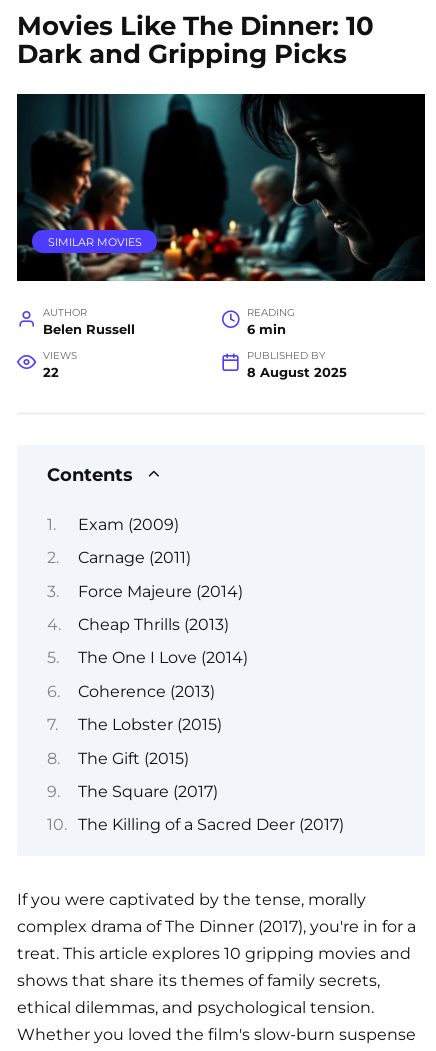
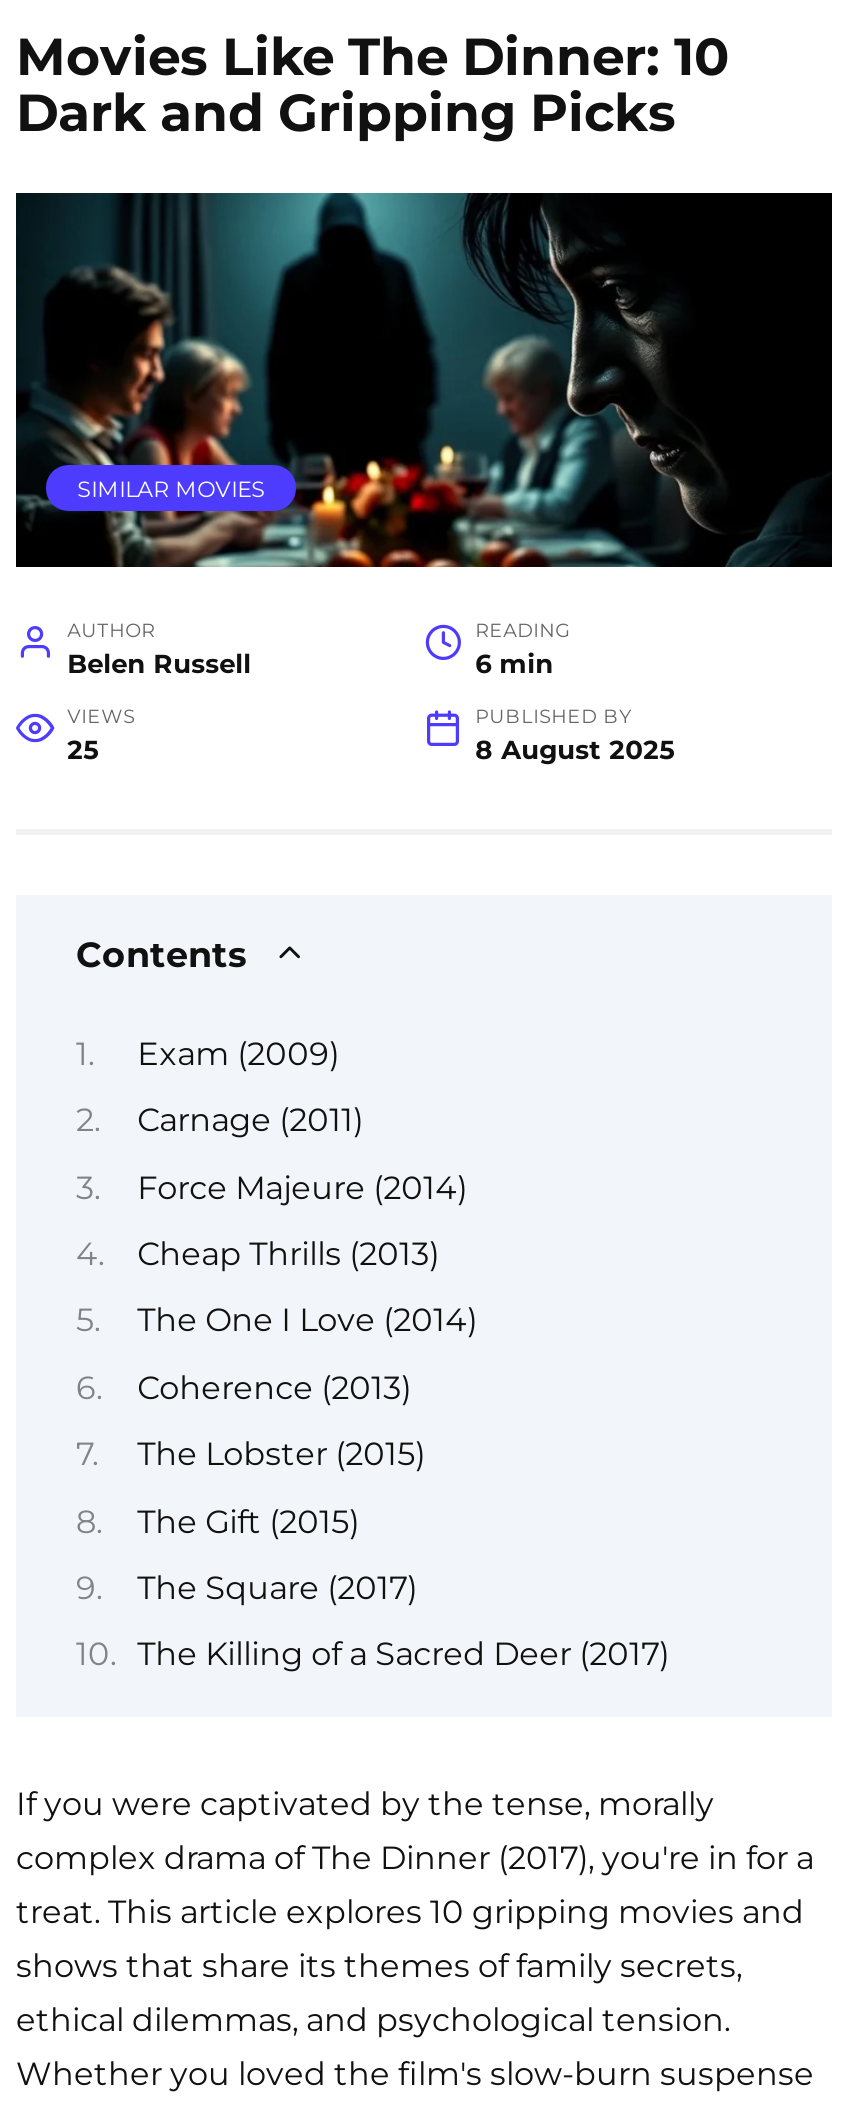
[43,365,59,380] 22 -> [67,736,99,766] 25

